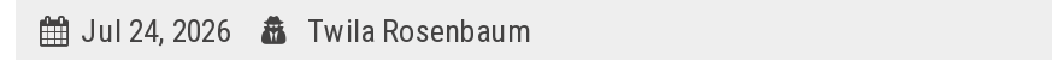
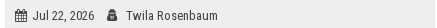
[81,13,529,49] Jul 24, 2026 Twila Rosenbaum -> [32,8,218,23] Jul 22, 2026 Twila Rosenbaum

